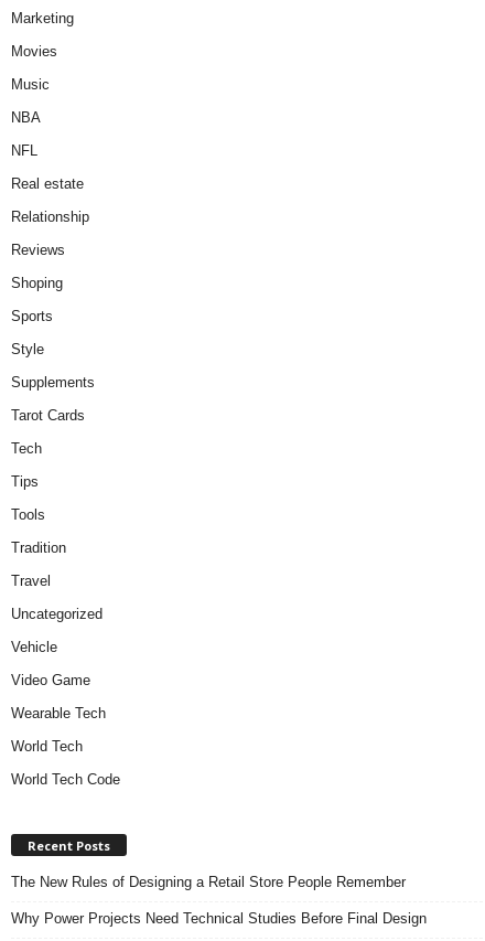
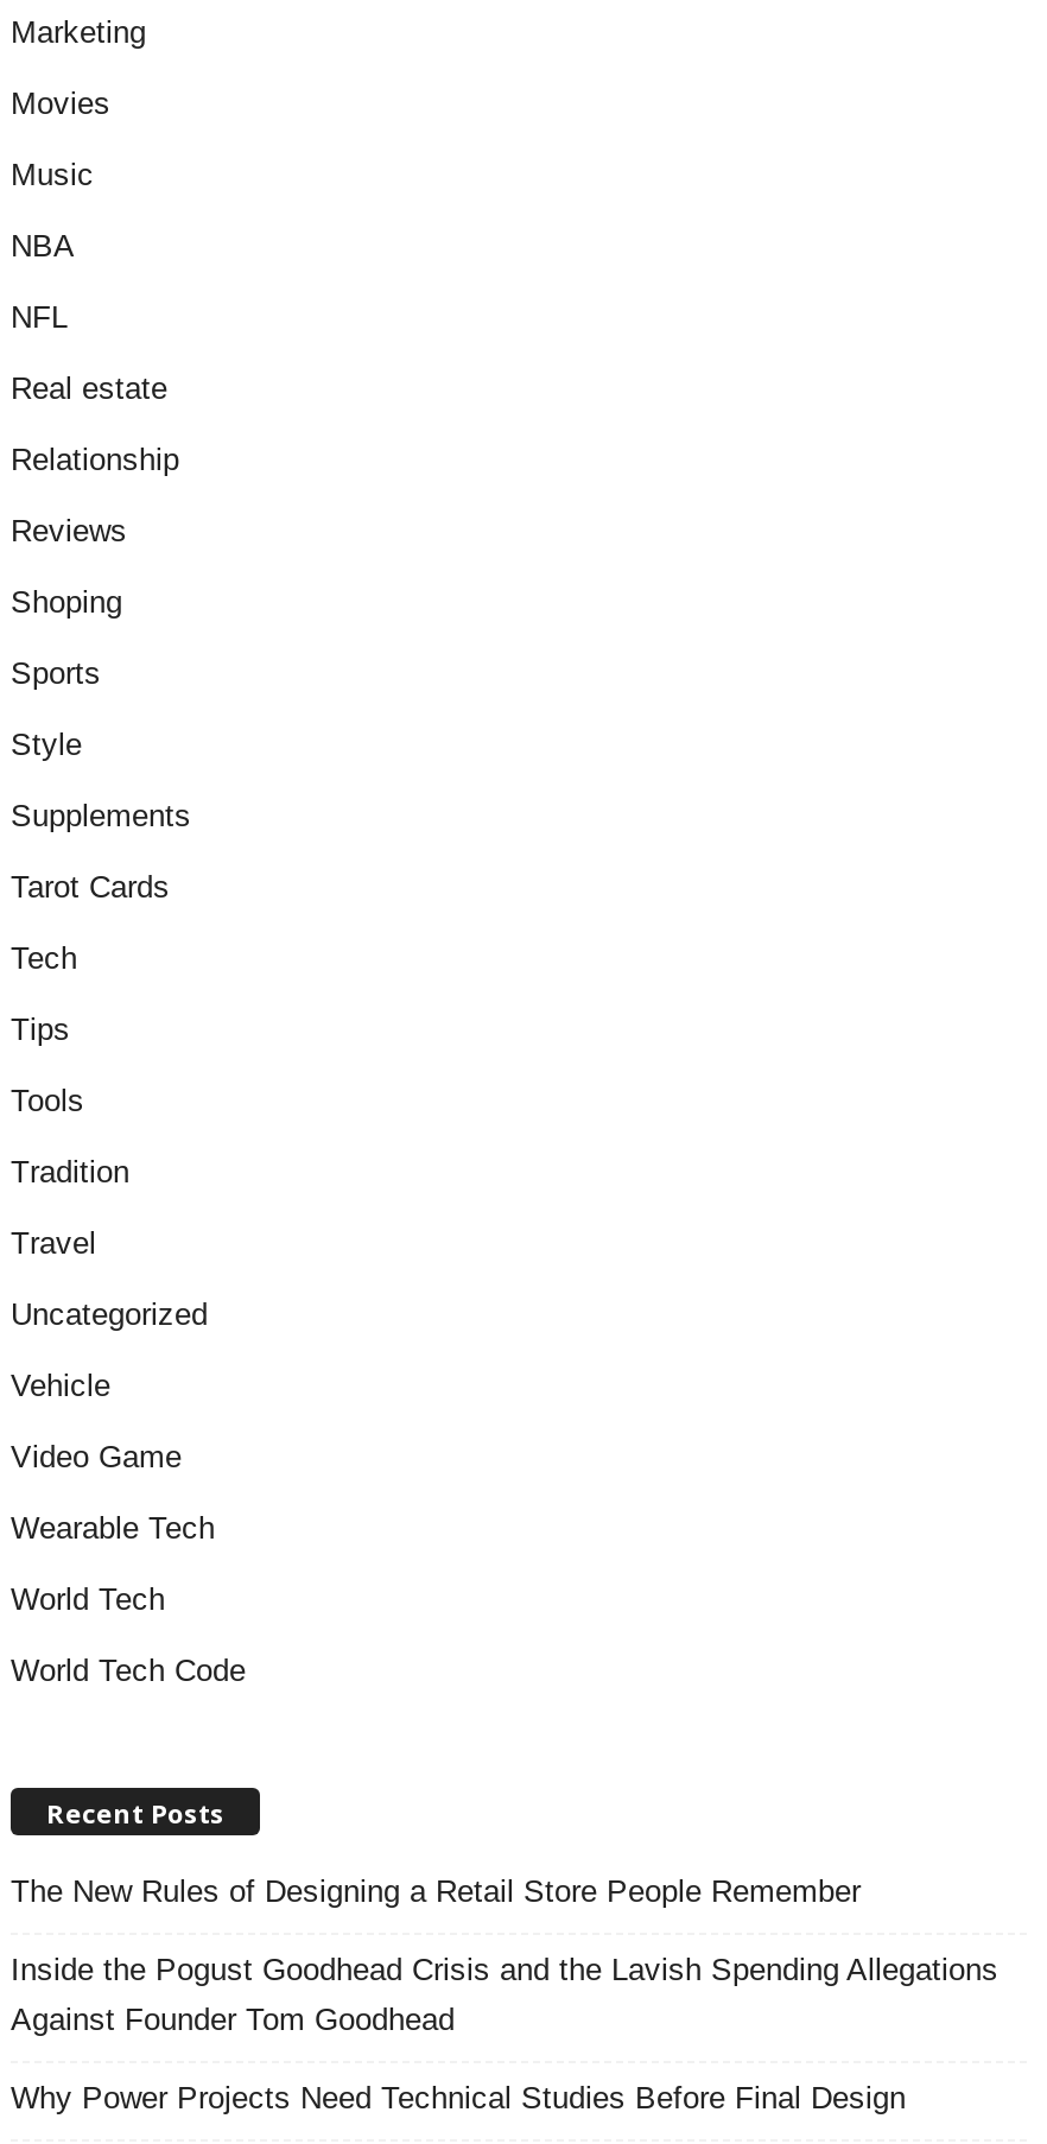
none -> [11,1952,998,2037] Inside the Pogust Goodhead Crisis and the Lavish Spending Allegations | Against Founder Tom Goodhead

